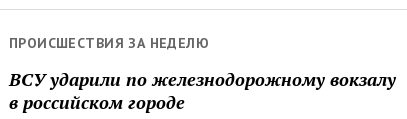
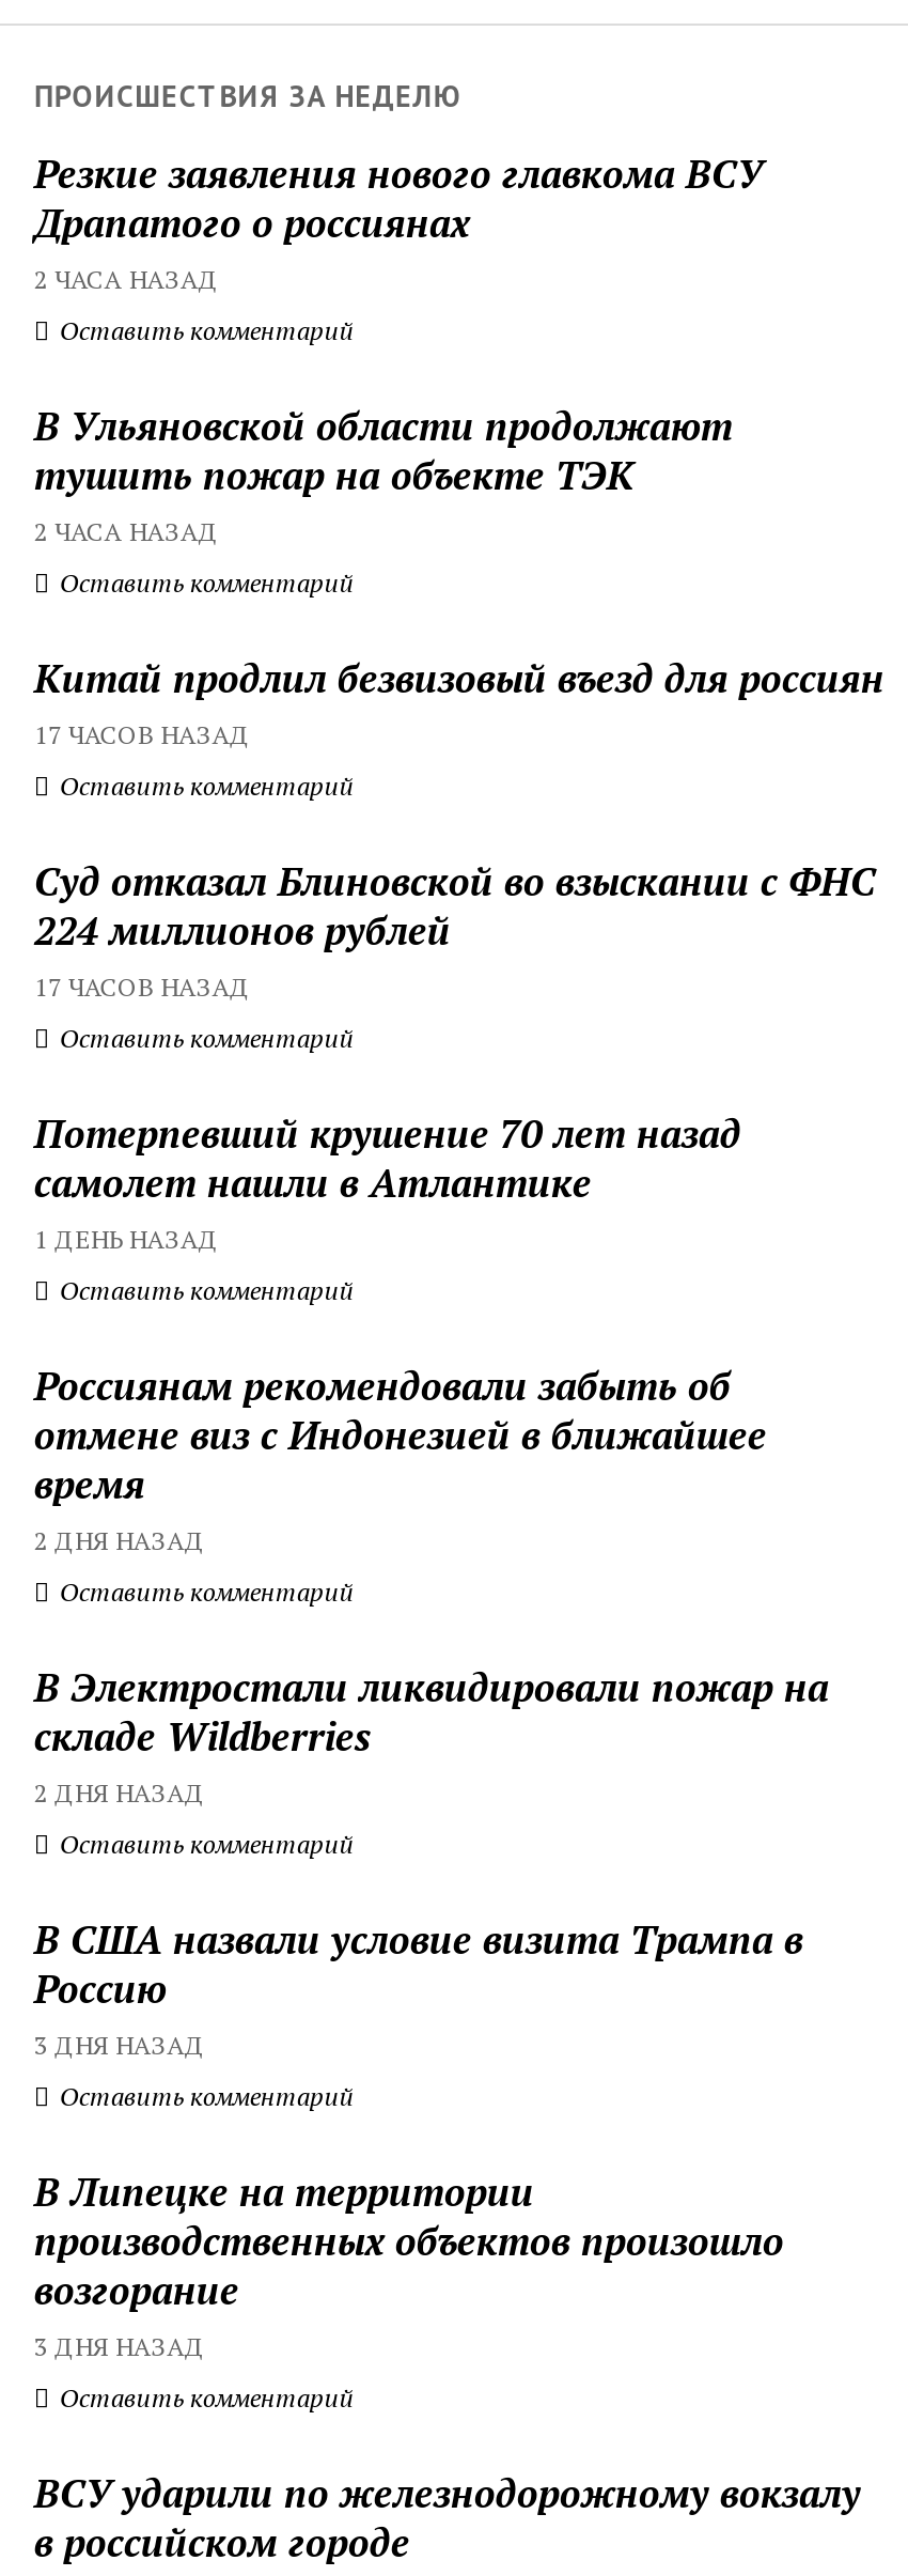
none -> [34,147,884,2413] Резкие заявления нового главкома ВСУ | Драпатого о россиянах | 2 ЧАСА НАЗАД | Оставить комментарий | В Ульяновской области продолжают | тушить пожар на объекте ТЭК | 2 ЧАСА НАЗАД | Оставить комментарий | Китай продлил безвизовый въезд для россиян | 17 ЧАСОВ НАЗАД | Оставить комментарий | Суд отказал Блиновской во взыскании с ФНС | 224 миллионов рублей | 17 ЧАСОВ НАЗАД | Оставить комментарий | Потерпевший крушение 70 лет назад | самолет нашли в Атлантике | 1 ДЕНЬ НАЗАД | Оставить комментарий | Россиянам рекомендовали забыть об | отмене виз с Индонезией в ближайшее | время | 2 ДНЯ НАЗАД | Оставить комментарий | В Электростали ликвидировали пожар на | складе Wildberries | 2 ДНЯ НАЗАД | Оставить комментарий | В США назвали условие визита Трампа в | Россию | 3 ДНЯ НАЗАД | Оставить комментарий | В Липецке на территории | производственных объектов произошло | возгорание | 3 ДНЯ НАЗАД | Оставить комментарий

